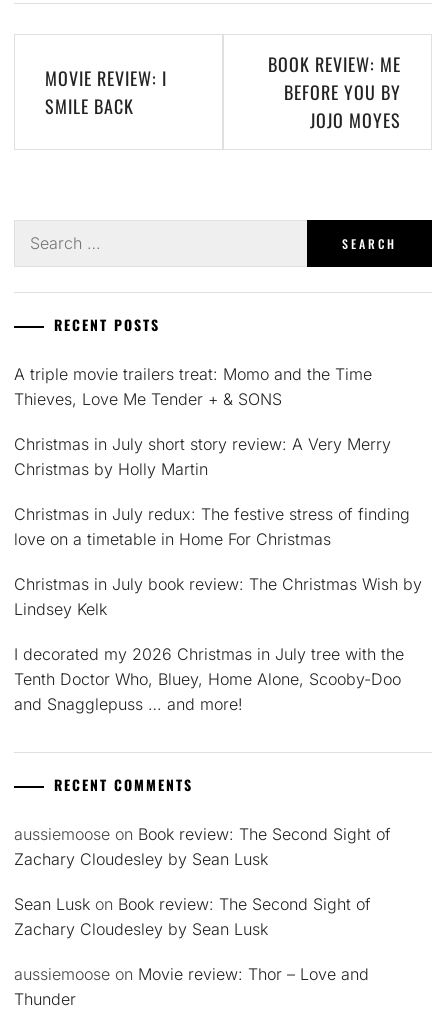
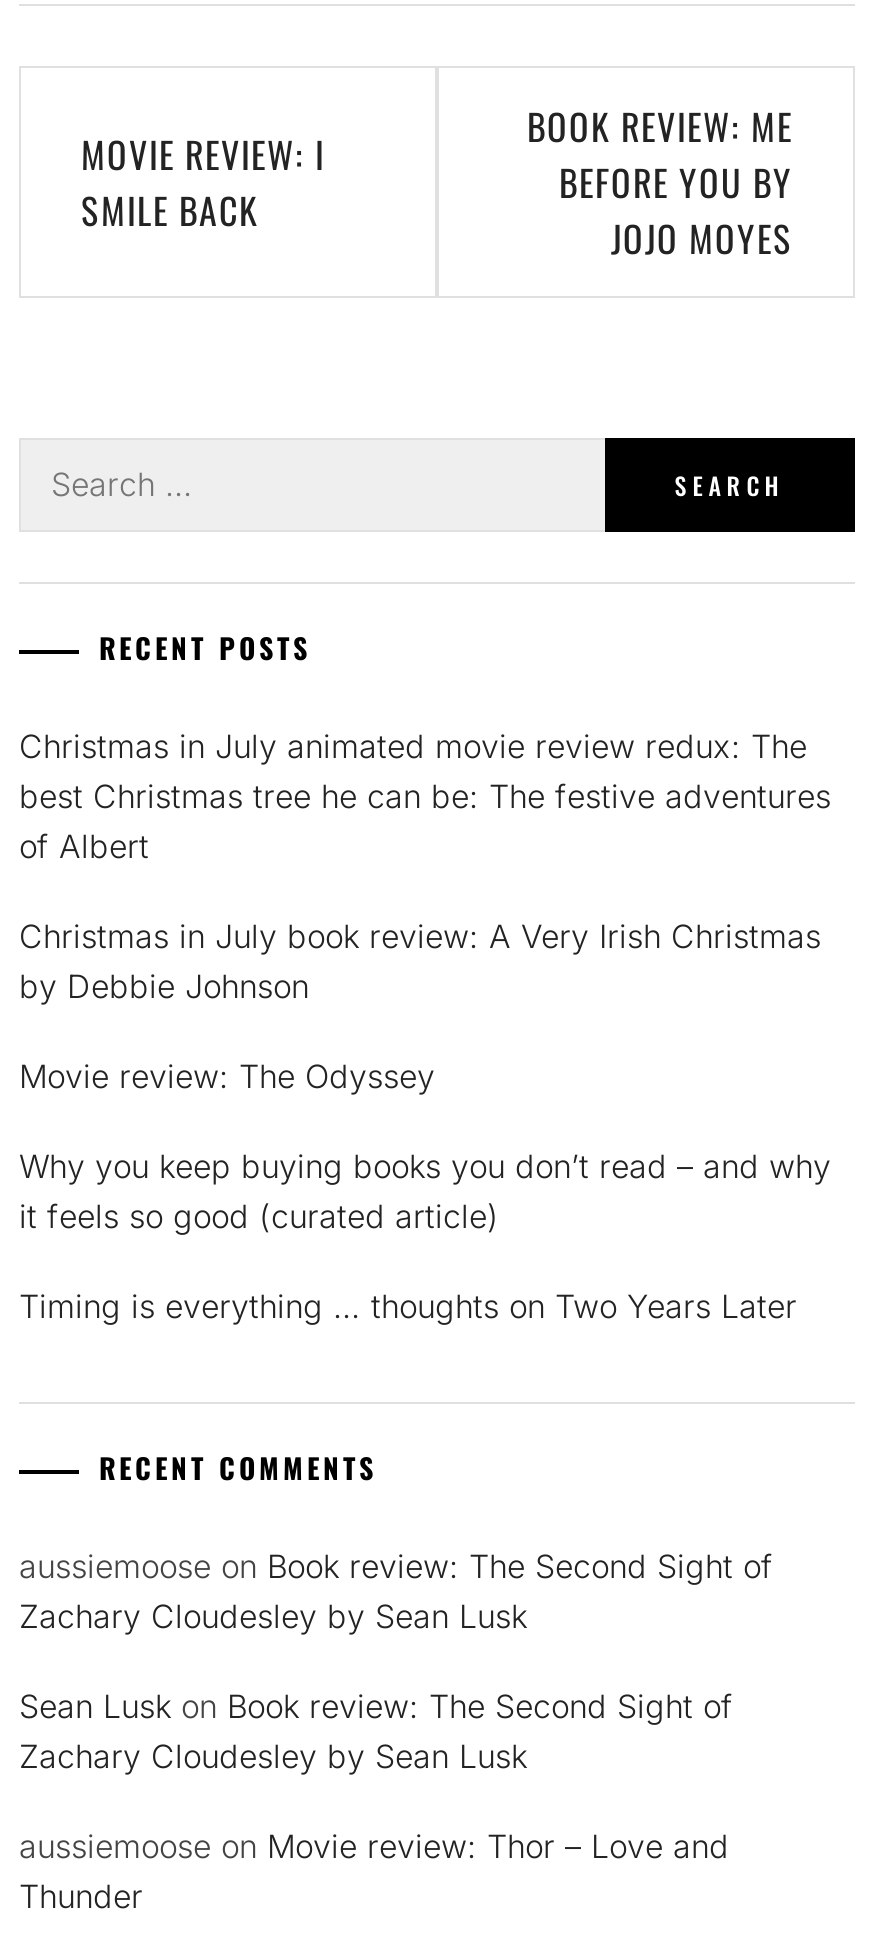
[14,364,372,409] A triple movie trailers treat: Momo and the Time | Thieves, Love Me Tender + & SONS -> [19,726,831,866] Christmas in July animated movie review redux: The | best Christmas tree he can be: The festive adventures | of Albert
[14,434,391,479] Christmas in July short story review: A Very Merry | Christmas by Holly Martin -> [19,916,821,1006] Christmas in July book review: A Very Irish Christmas | by Debbie Johnson
[14,504,410,549] Christmas in July redux: The festive stress of finding | love on a timetable in Home For Christmas -> [19,1056,435,1096] Movie review: The Odyssey
[14,574,422,619] Christmas in July book review: The Christmas Wish by | Lindsey Kelk -> [19,1146,831,1236] Why you keep buying books you don’t read – and why | it feels so good (curated article)
[14,644,404,714] I decorated my 2026 Christmas in July tree with the | Tenth Doctor Who, Bluey, Home Alone, Scooby-Doo | and Snagglepuss … and more! -> [19,1286,797,1326] Timing is everything … thoughts on Two Years Later

